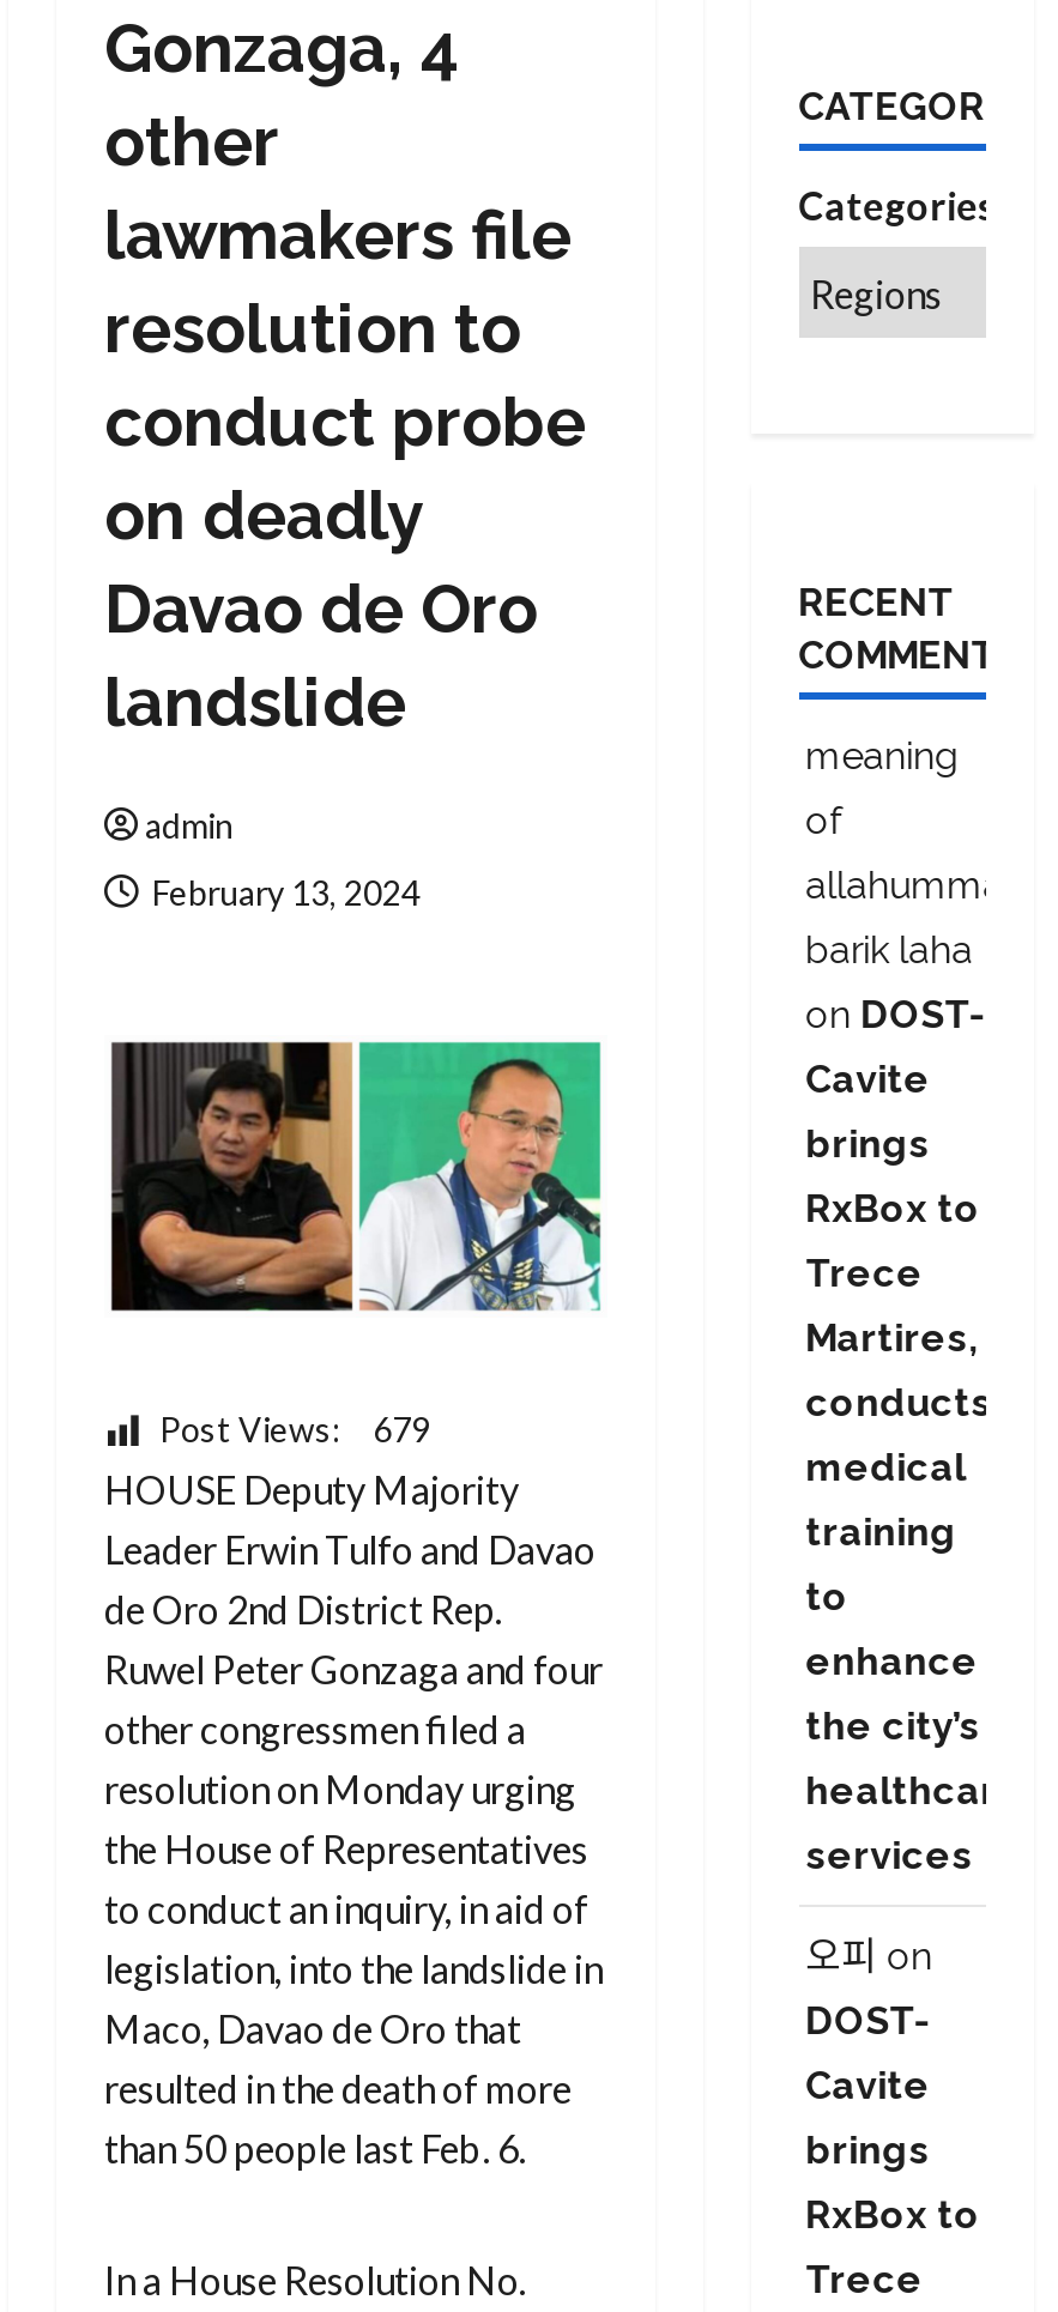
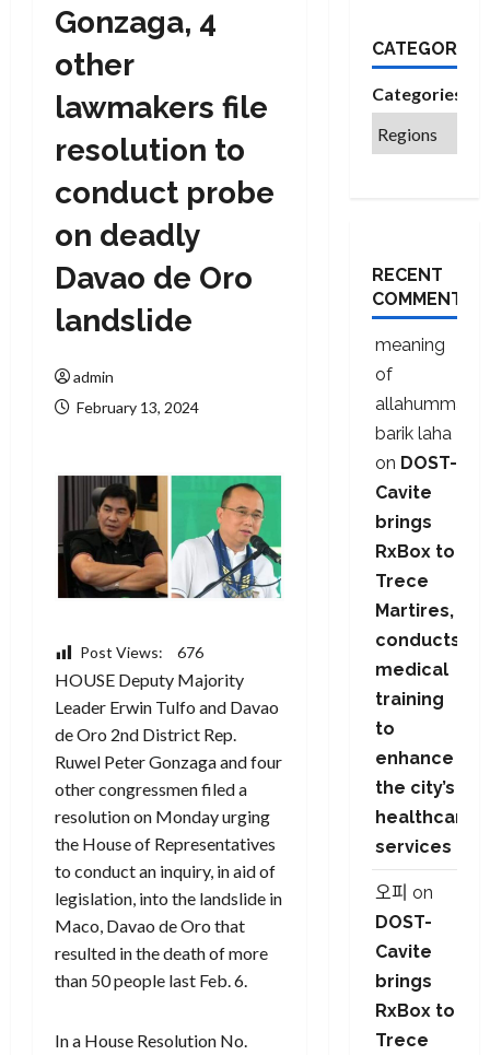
[159,1409,430,1450] Post Views: 679 -> [80,643,203,662] Post Views: 676

